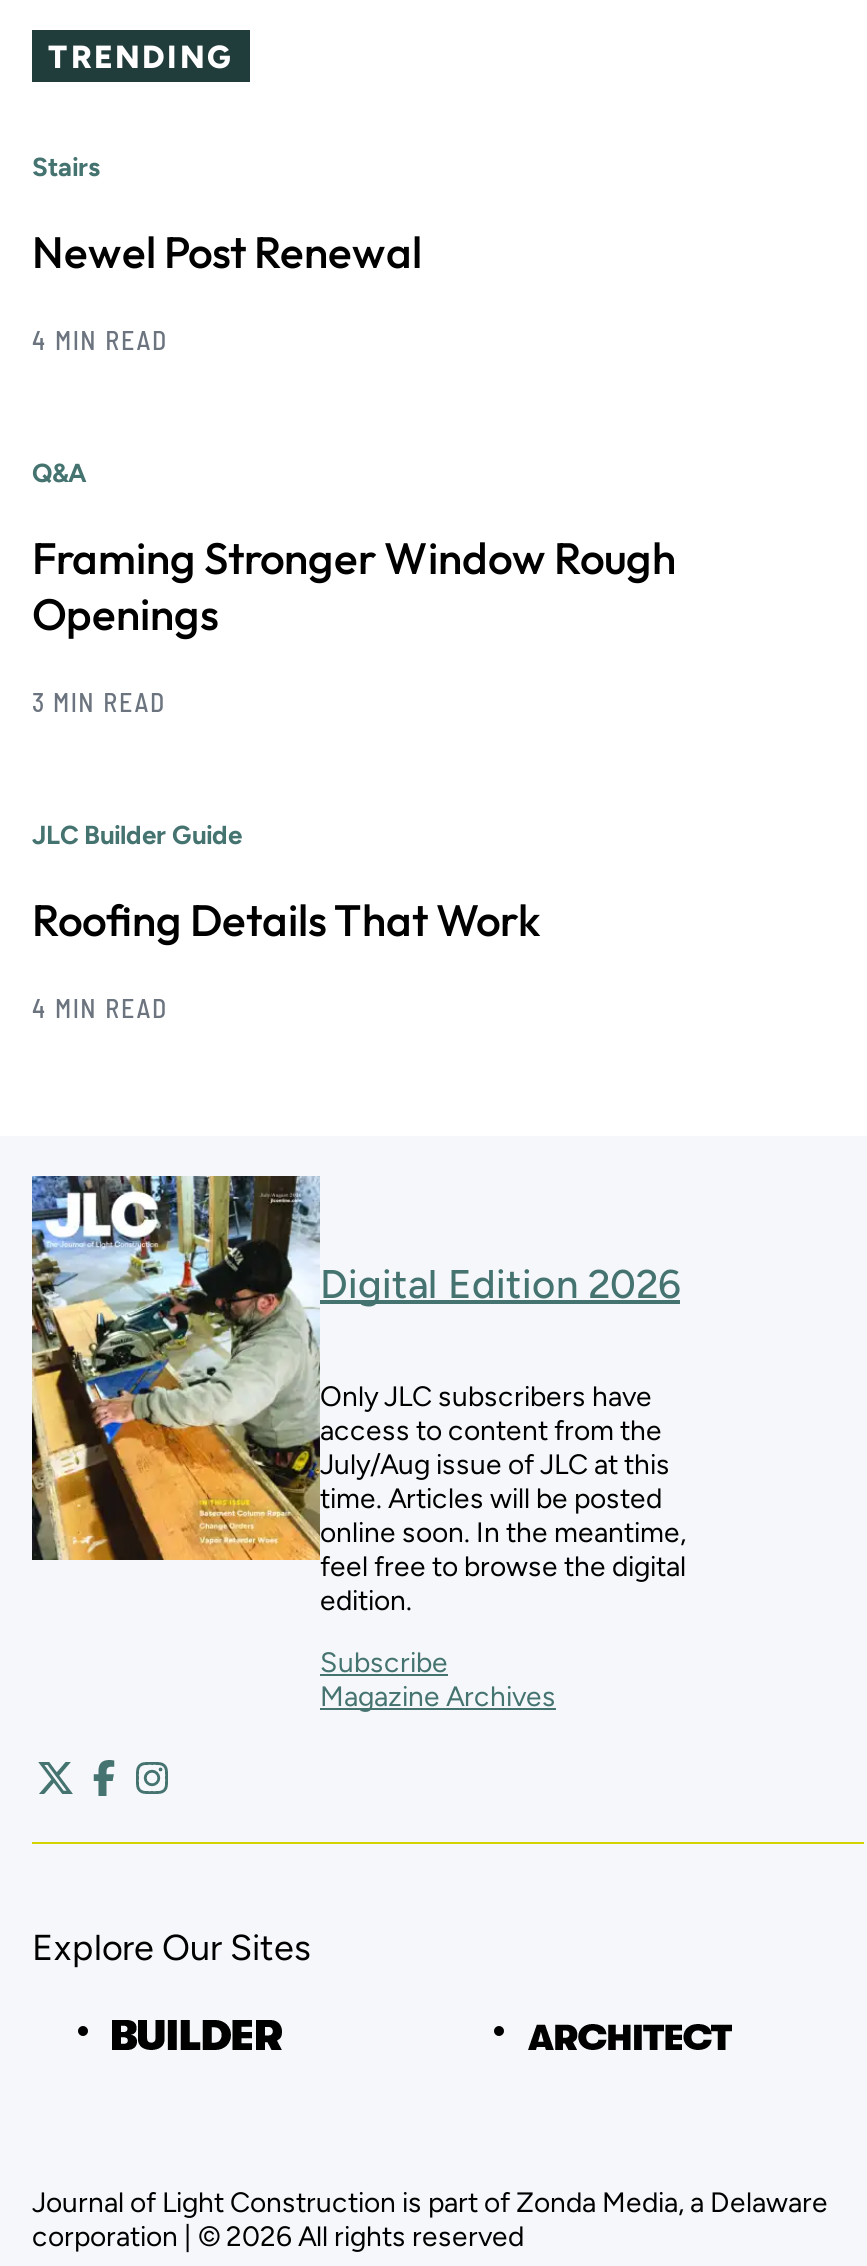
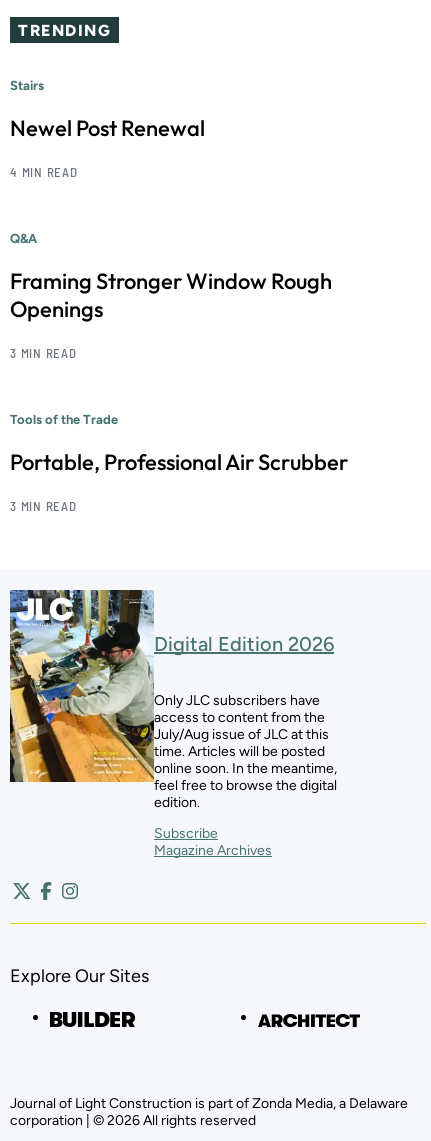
[32,819,242,849] JLC Builder Guide -> [10,412,118,427] Tools of the Trade
[32,891,540,947] Roofing Details That Work -> [10,448,348,476] Portable, Professional Air Scrubber
[32,991,168,1023] 4 MIN READ -> [10,498,77,514] 3 MIN READ

